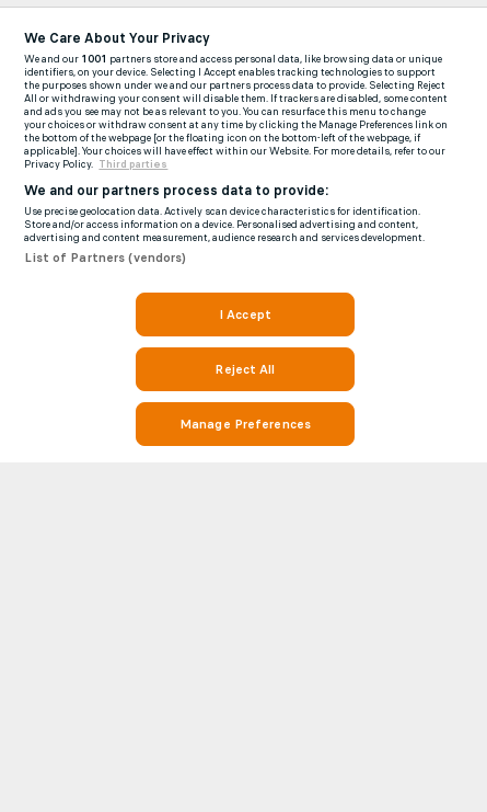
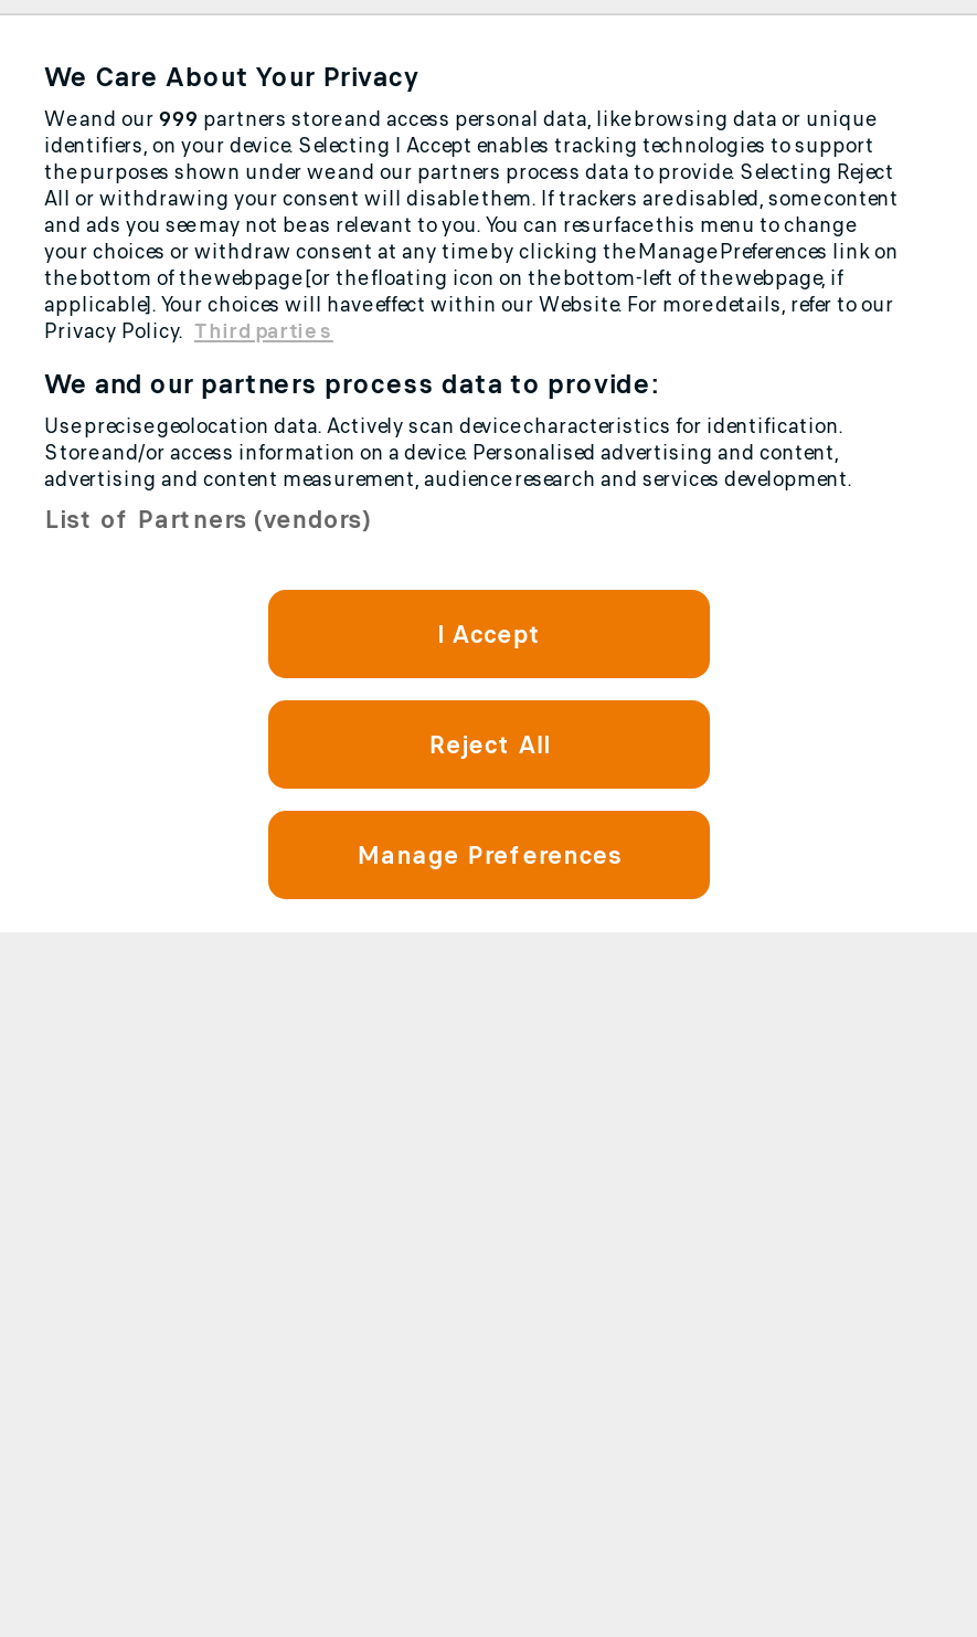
[25,53,443,66] We and our 1001 partners store and access personal data, like browsing data or unique -> [44,106,874,133] We and our 999 partners store and access personal data, like browsing data or unique

